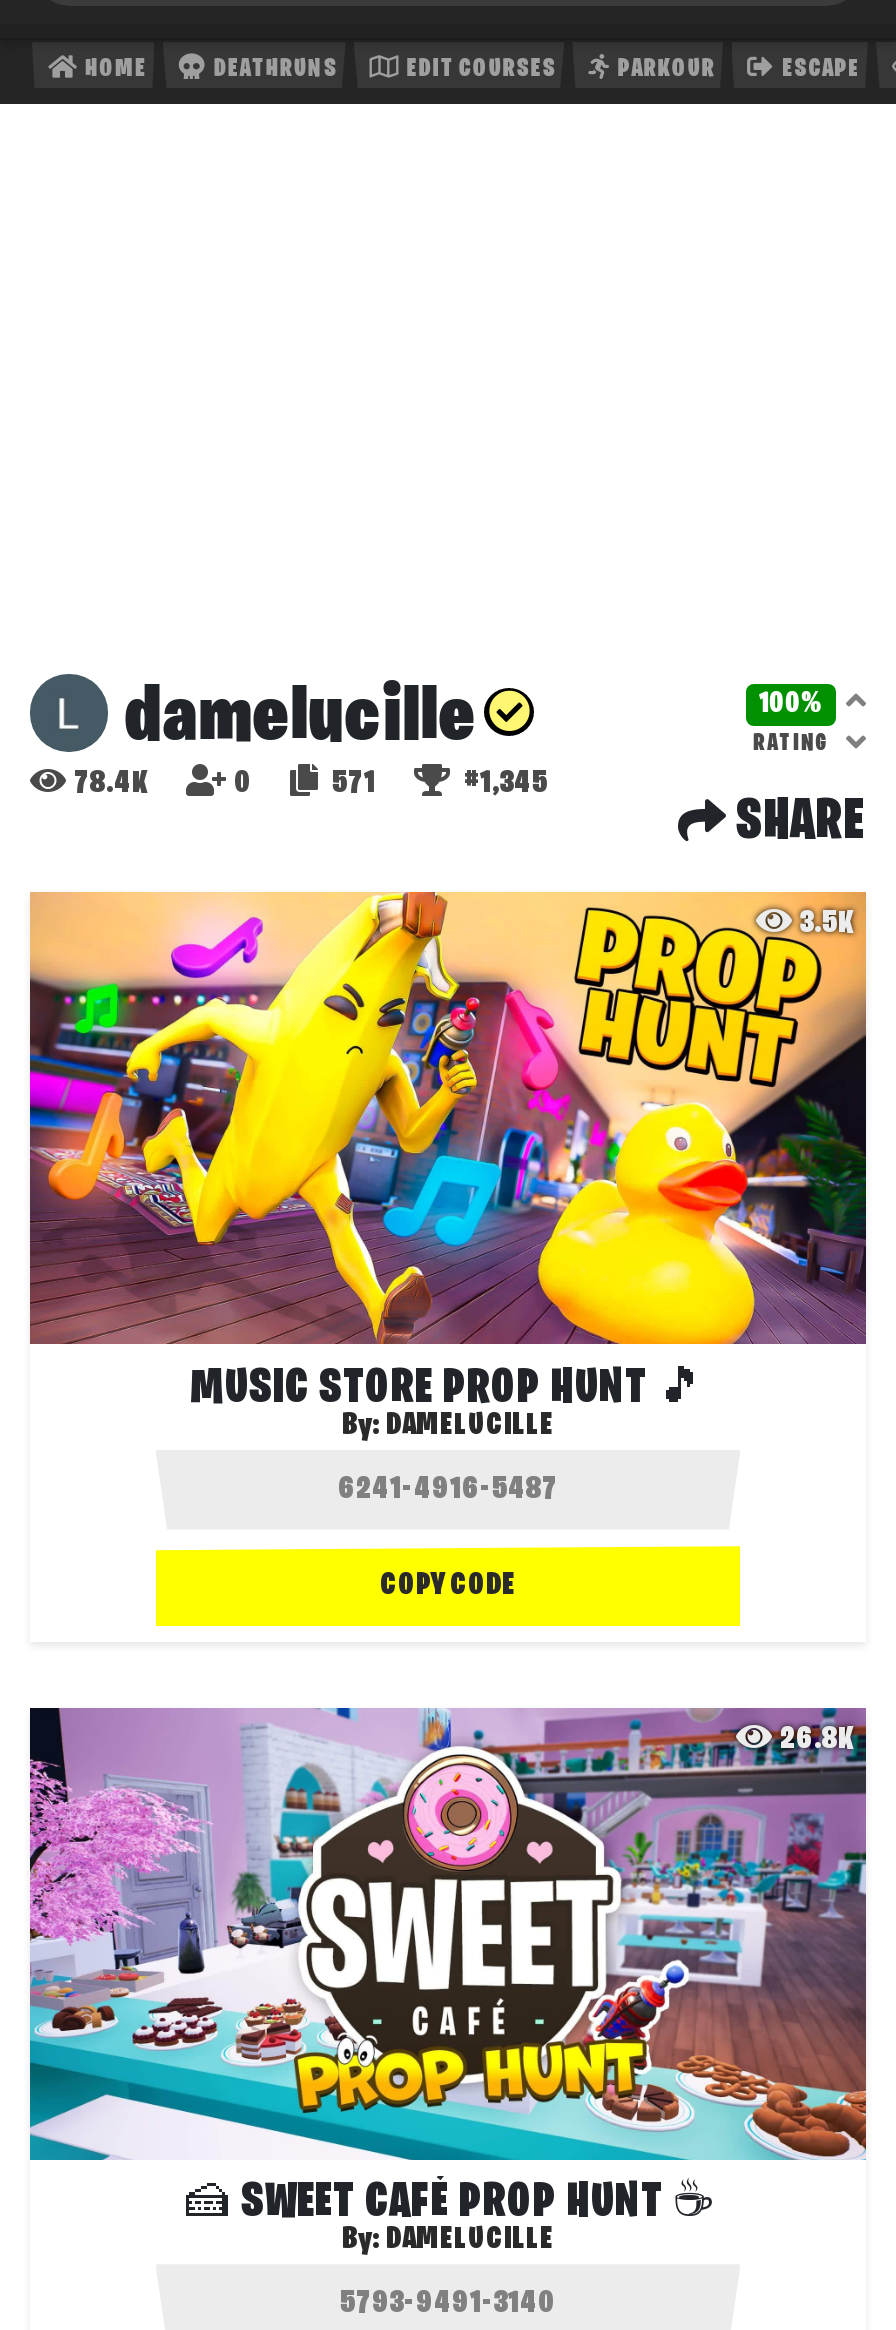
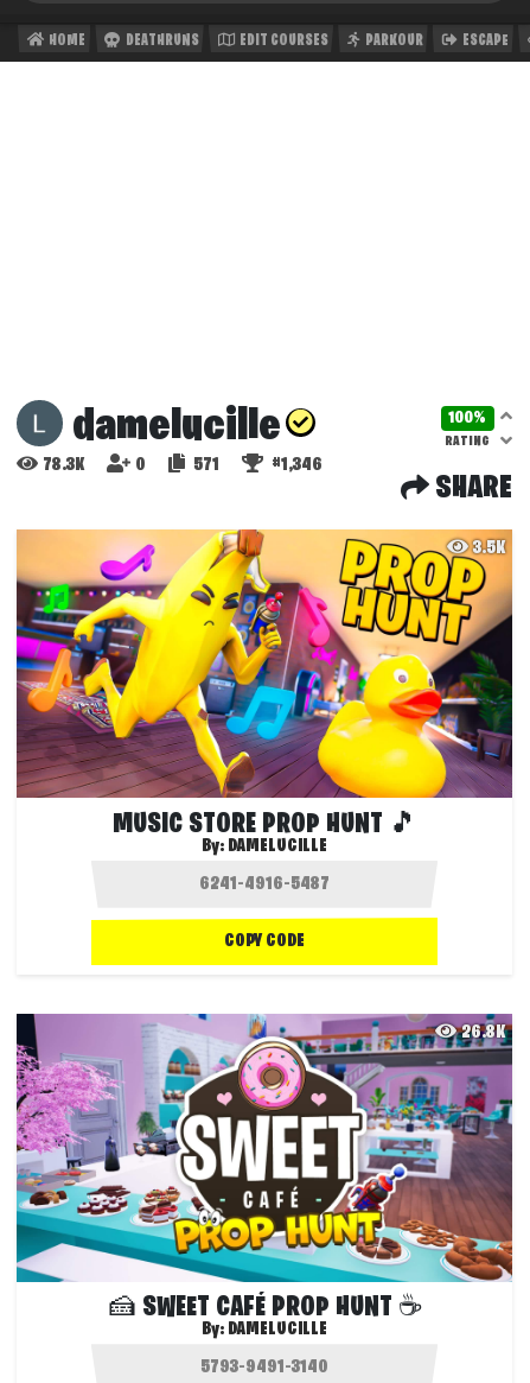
[74,768,154,800] 78.4K -> [43,456,88,475] 78.3K
[458,768,548,800] #1,345 -> [268,456,323,475] #1,346

